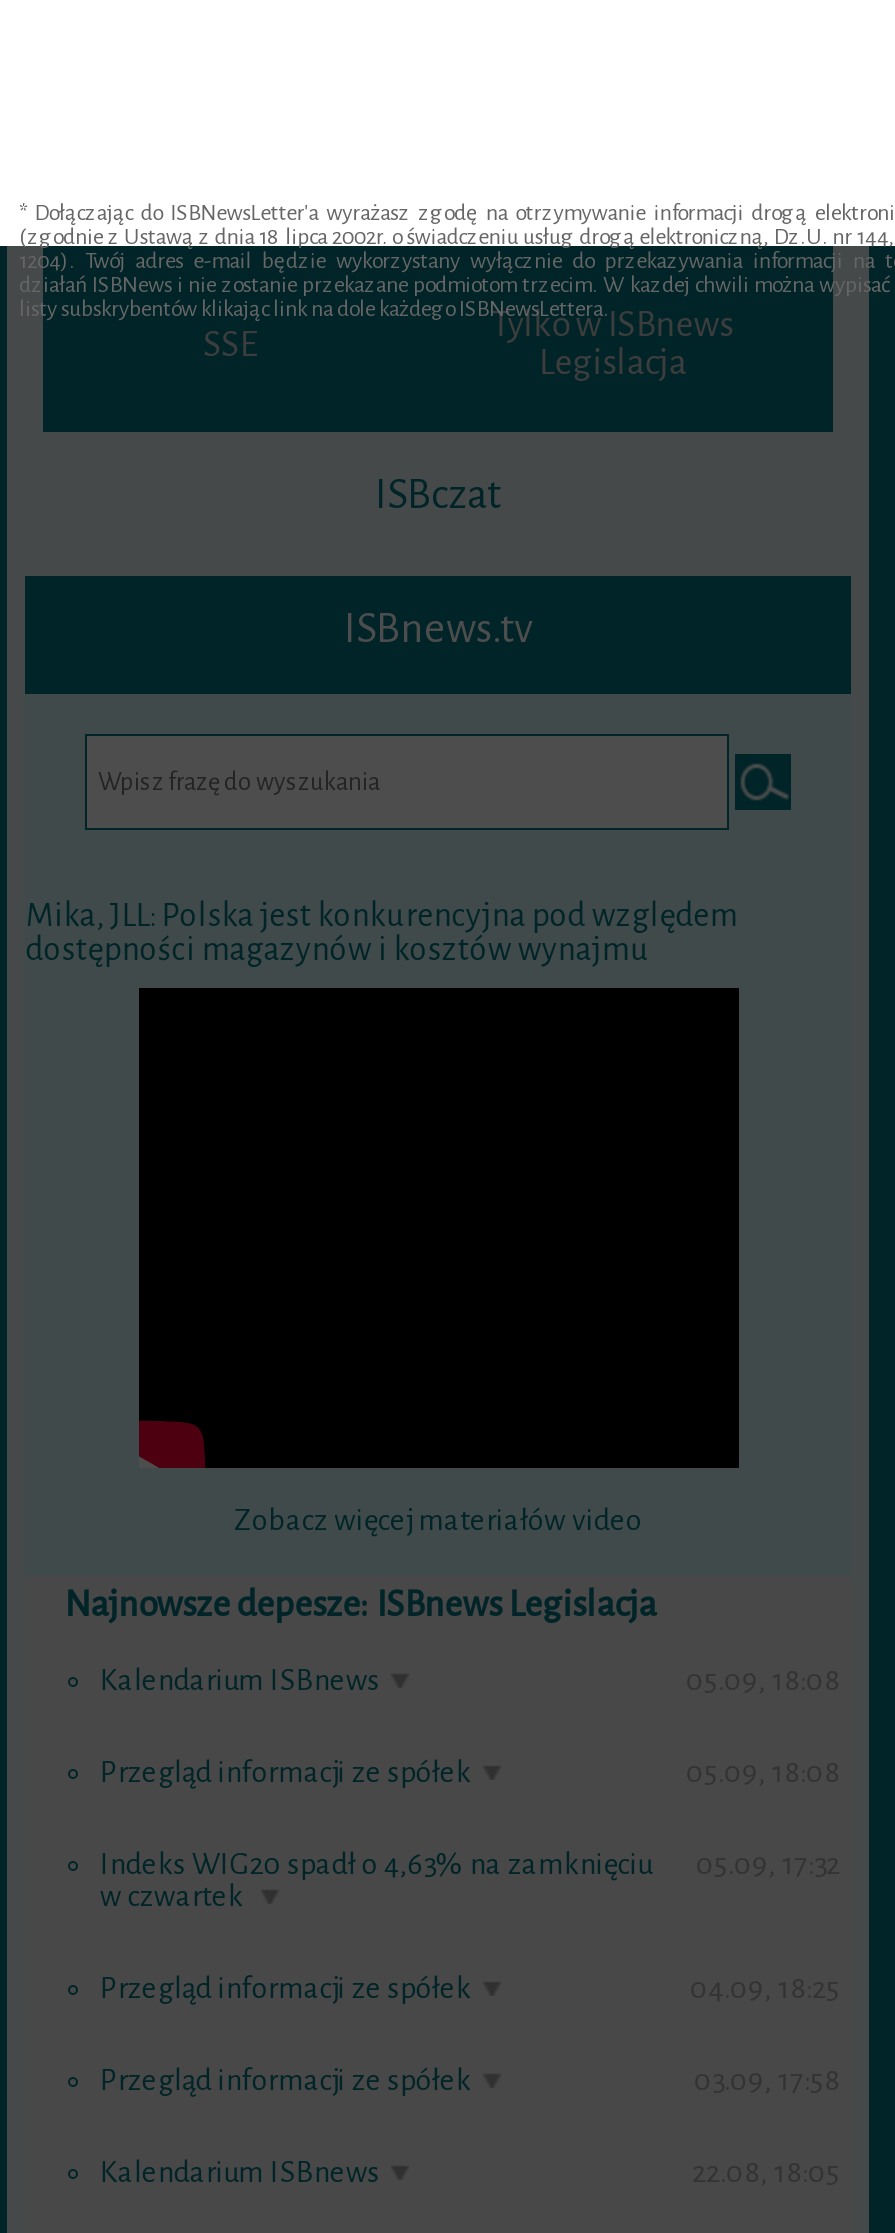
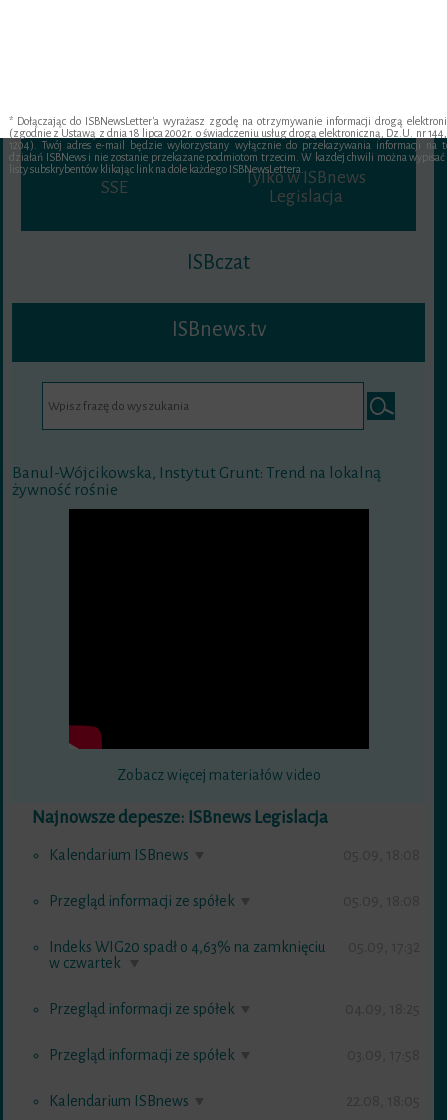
[26,898,738,968] Mika, JLL: Polska jest konkurencyjna pod względem | dostępności magazynów i kosztów wynajmu -> [12,464,381,499] Banul-Wójcikowska, Instytut Grunt: Trend na lokalną | żywność rośnie

